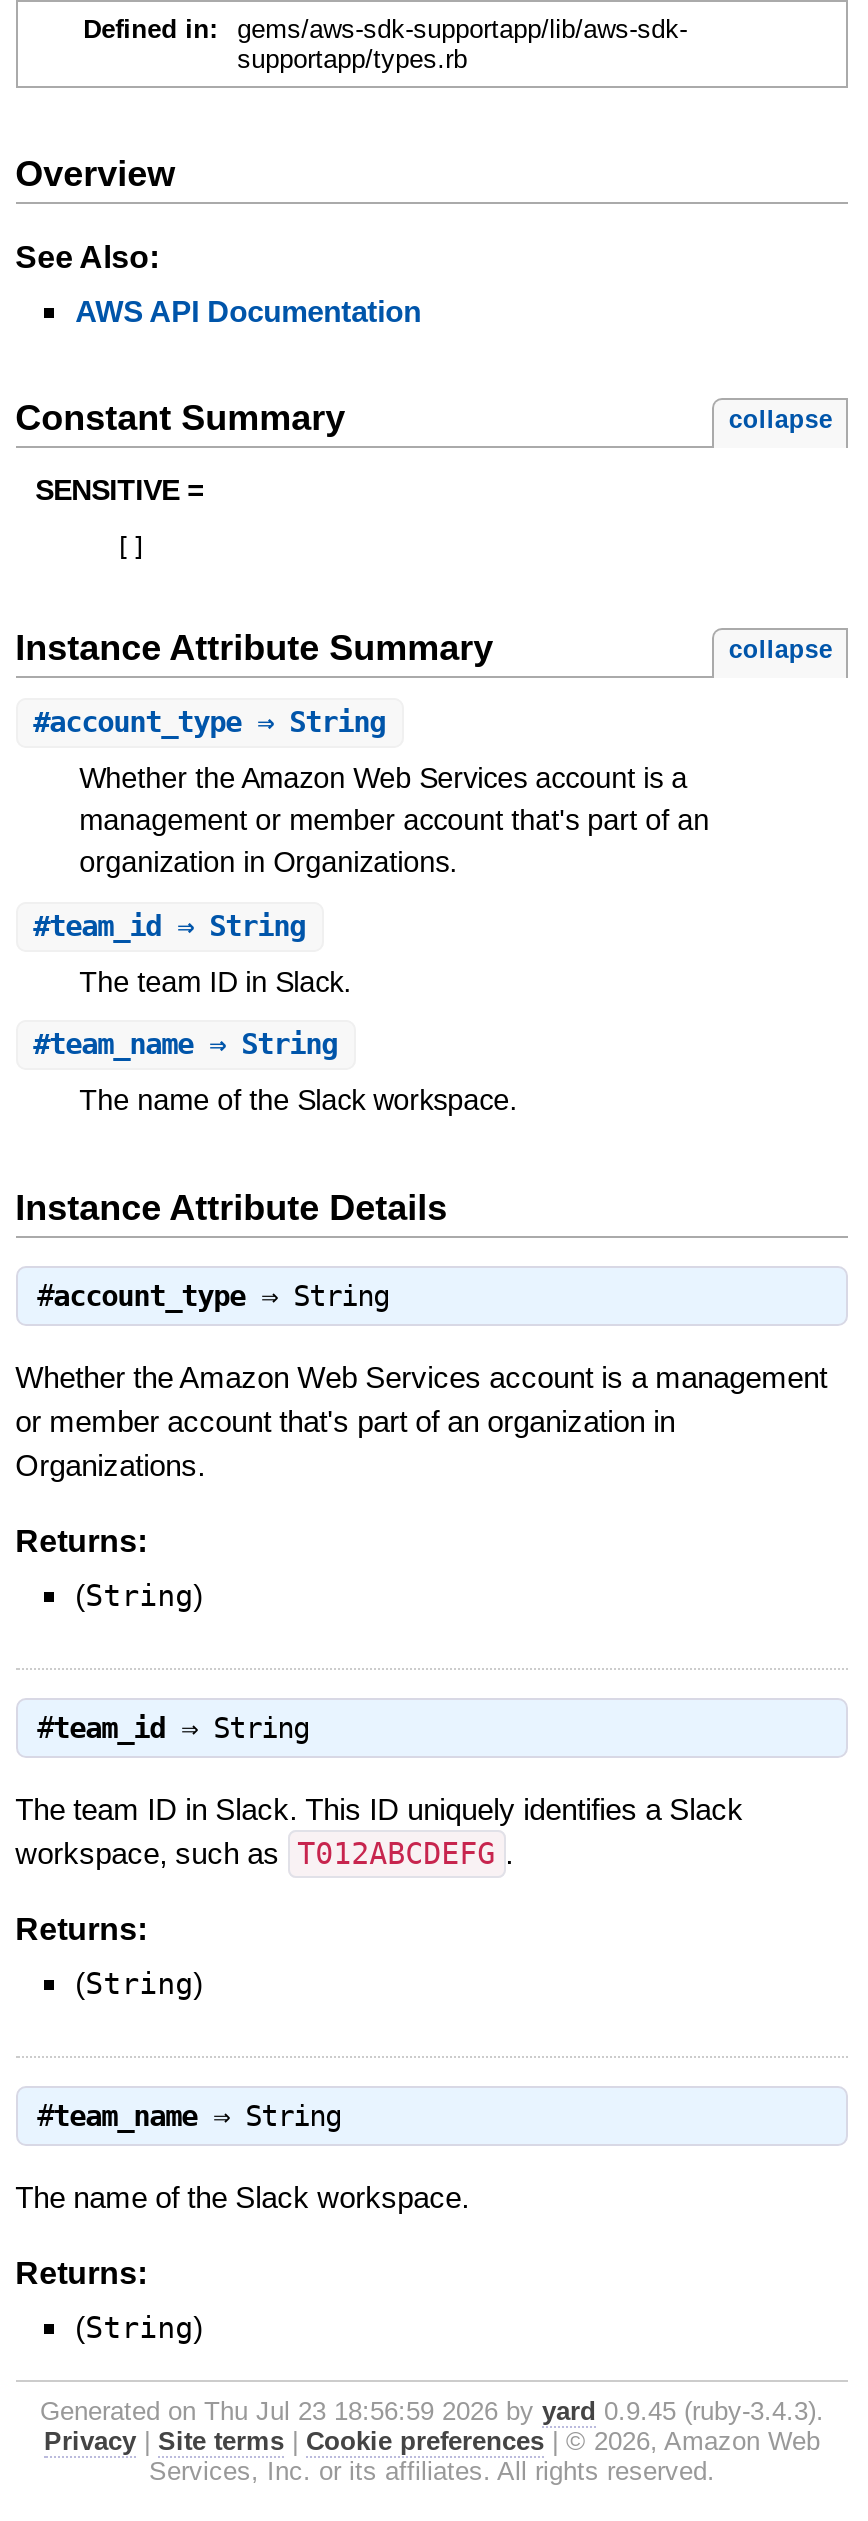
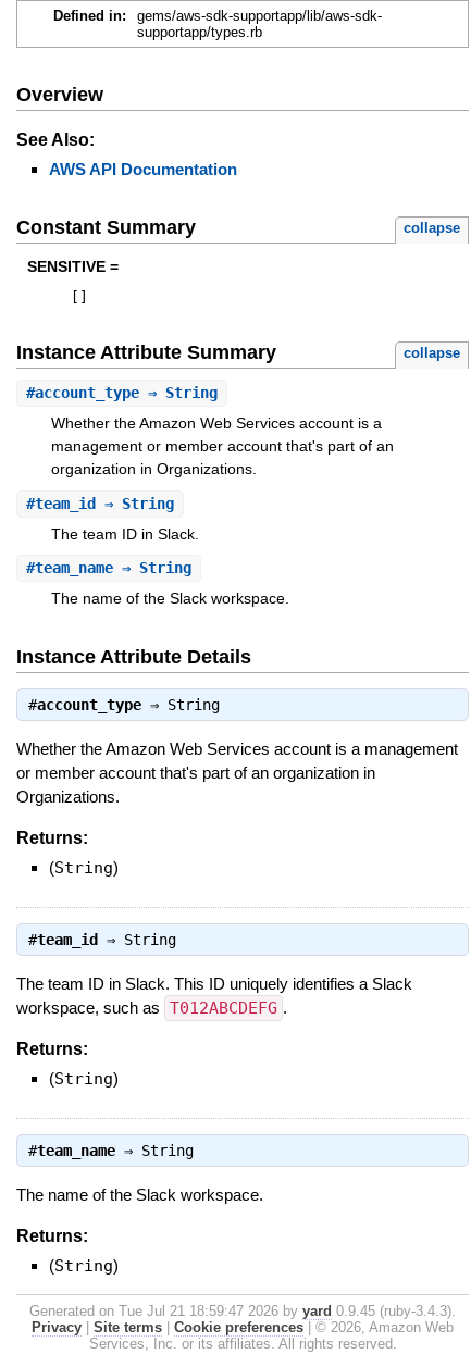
[40,2396,824,2426] Generated on Thu Jul 23 18:56:59 2026 by yard 0.9.45 (ruby-3.4.3). -> [29,1303,456,1319] Generated on Tue Jul 21 18:59:47 2026 by yard 0.9.45 (ruby-3.4.3).

